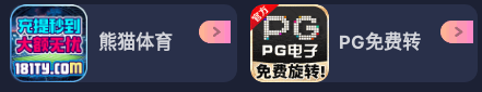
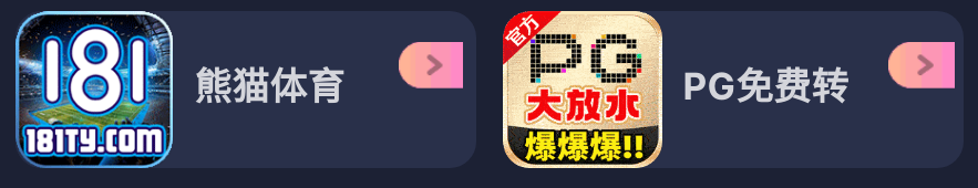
[11,6,85,80] [image] -> [20,13,171,166] [image]
[251,6,329,82] [image] -> [505,13,662,168] [image]

